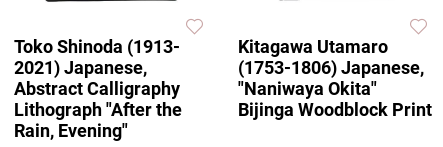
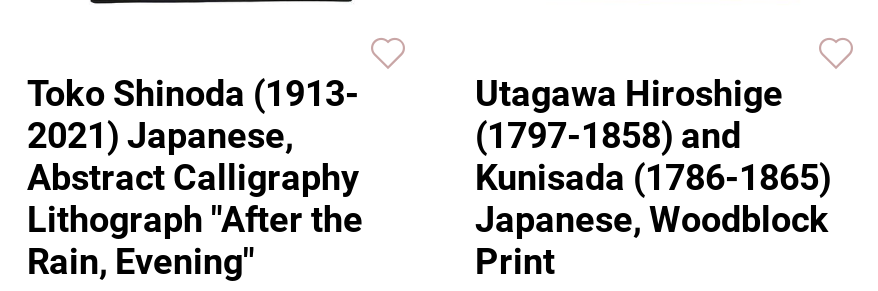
[238,36,432,120] Kitagawa Utamaro | (1753-1806) Japanese, | "Naniwaya Okita" | Bijinga Woodblock Print -> [475,72,831,282] Utagawa Hiroshige | (1797-1858) and | Kunisada (1786-1865) | Japanese, Woodblock | Print

